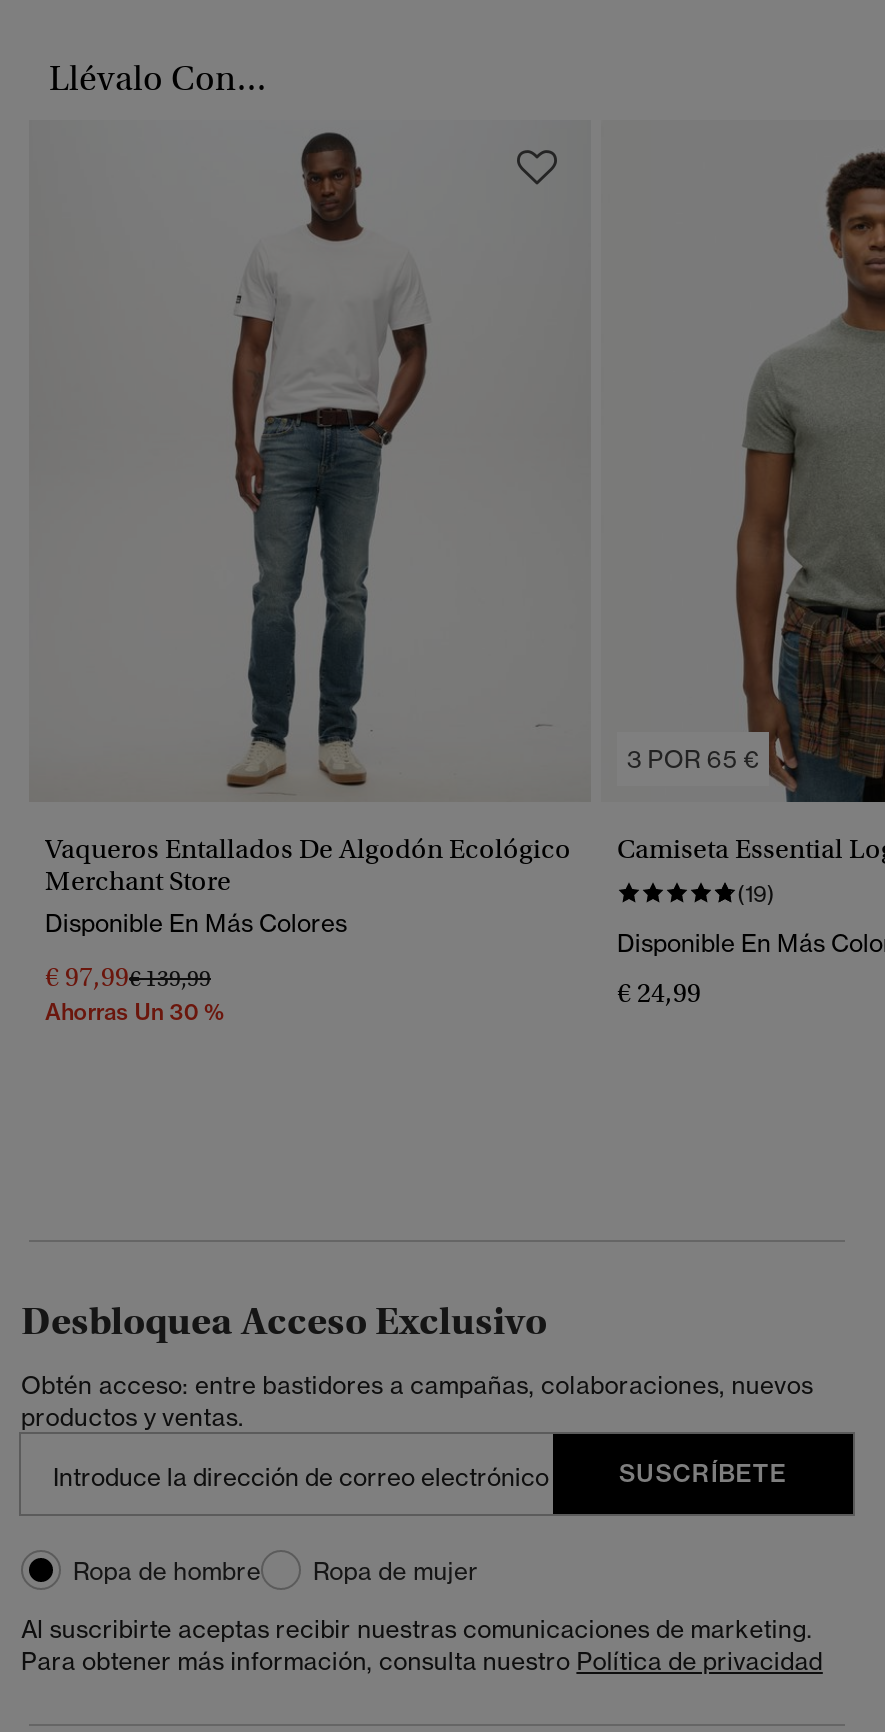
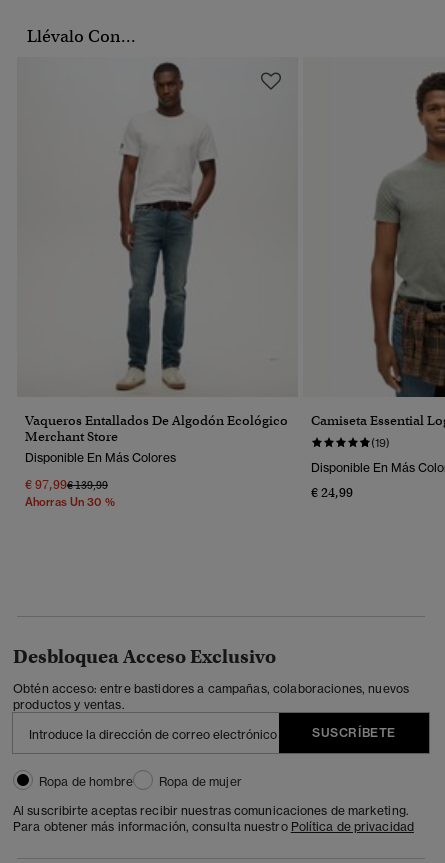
[627,745,759,775] 3 POR 65 € -> none

